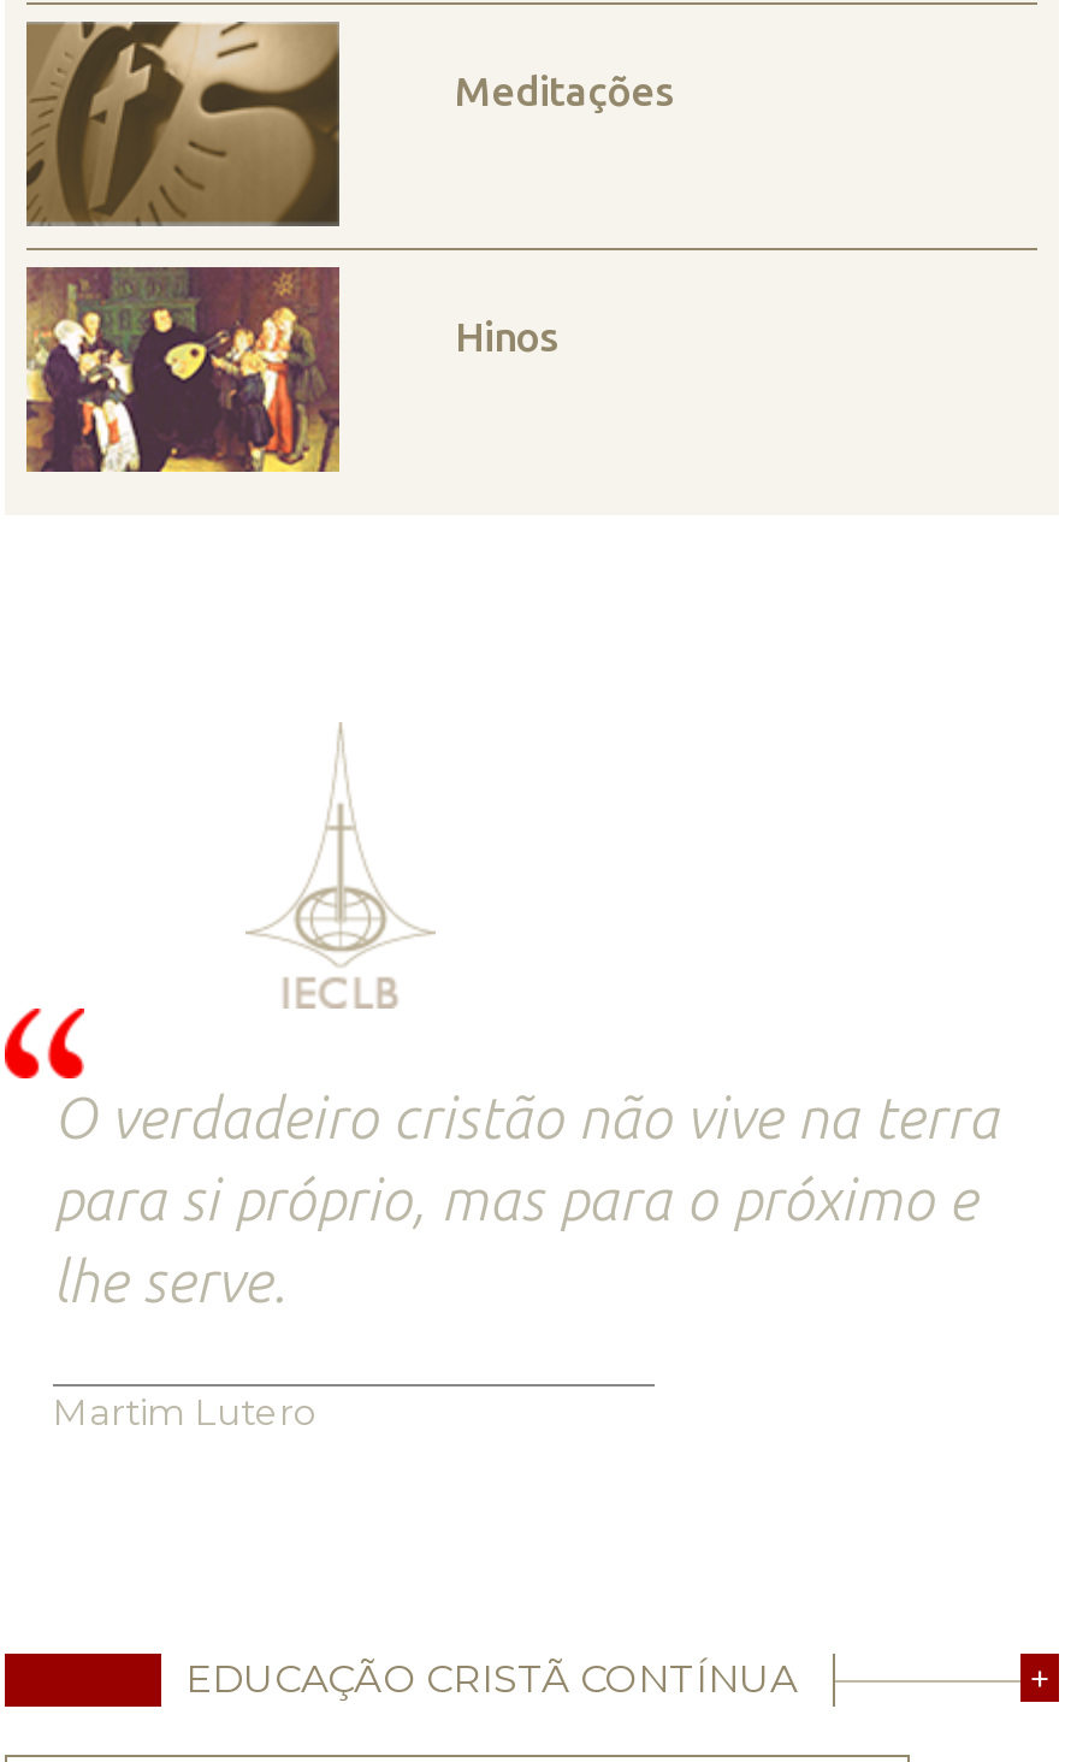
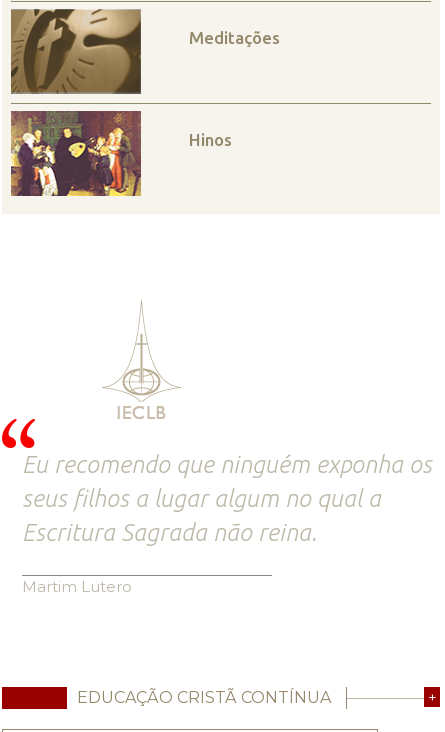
[53,1085,999,1314] O verdadeiro cristão não vive na terra | para si próprio, mas para o próximo e | lhe serve. -> [22,451,432,546] Eu recomendo que ninguém exponha os | seus filhos a lugar algum no qual a | Escritura Sagrada não reina.

